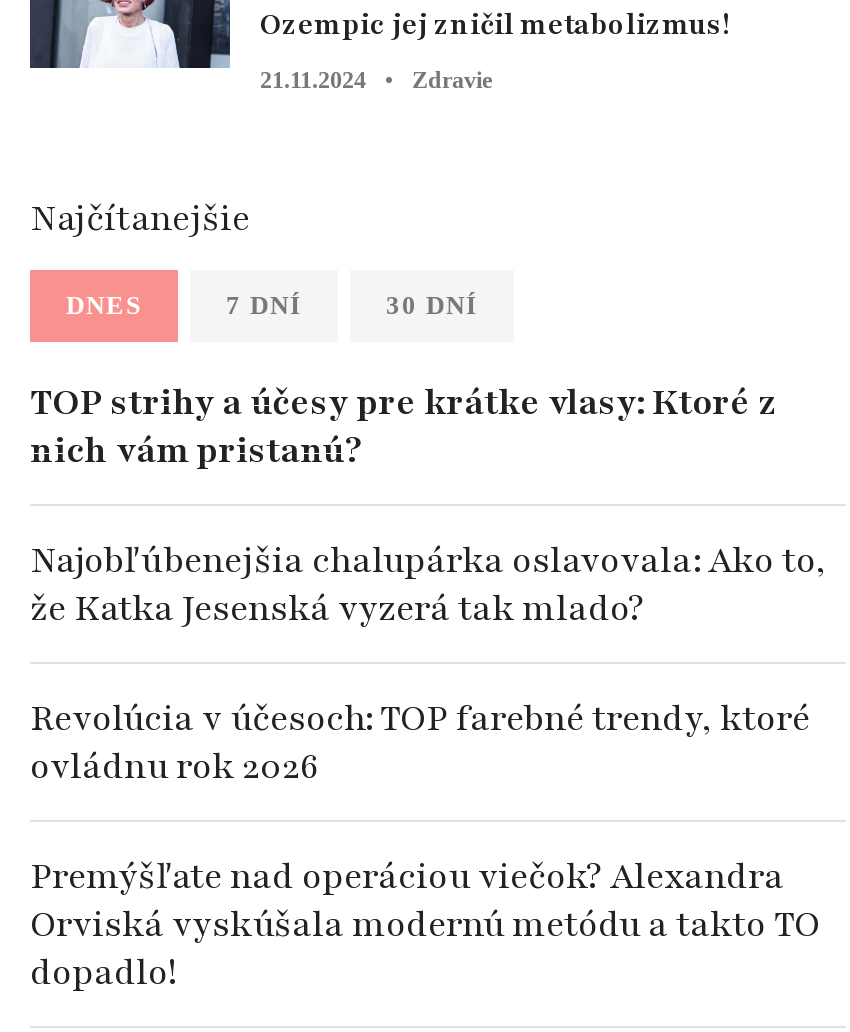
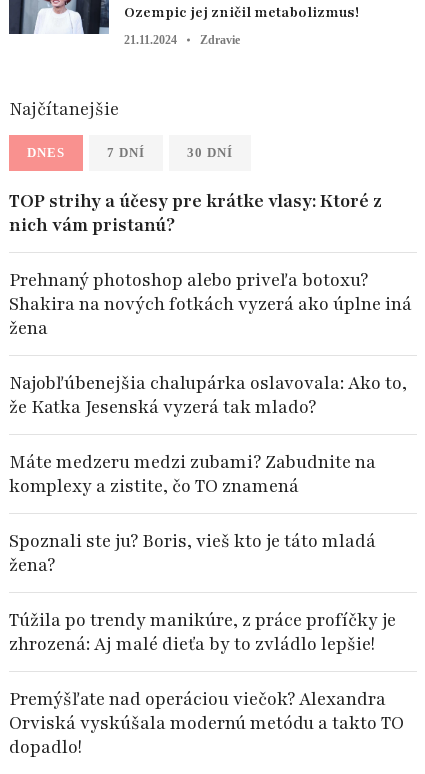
none -> [9,267,412,339] Prehnaný photoshop alebo priveľa botoxu? | Shakira na nových fotkách vyzerá ako úplne iná | žena
[30,693,810,789] Revolúcia v účesoch: TOP farebné trendy, ktoré | ovládnu rok 2026 -> [9,449,396,655] Máte medzeru medzi zubami? Zabudnite na | komplexy a zistite, čo TO znamená | Spoznali ste ju? Boris, vieš kto je táto mladá | žena? | Túžila po trendy manikúre, z práce profíčky je | zhrozená: Aj malé dieťa by to zvládlo lepšie!

